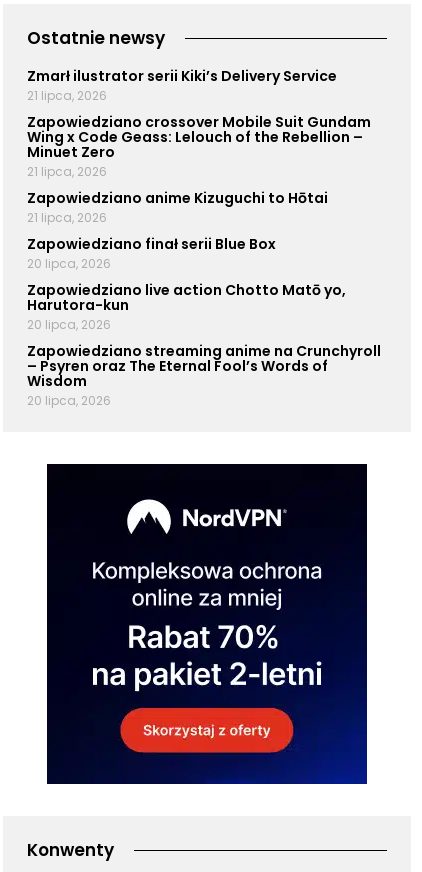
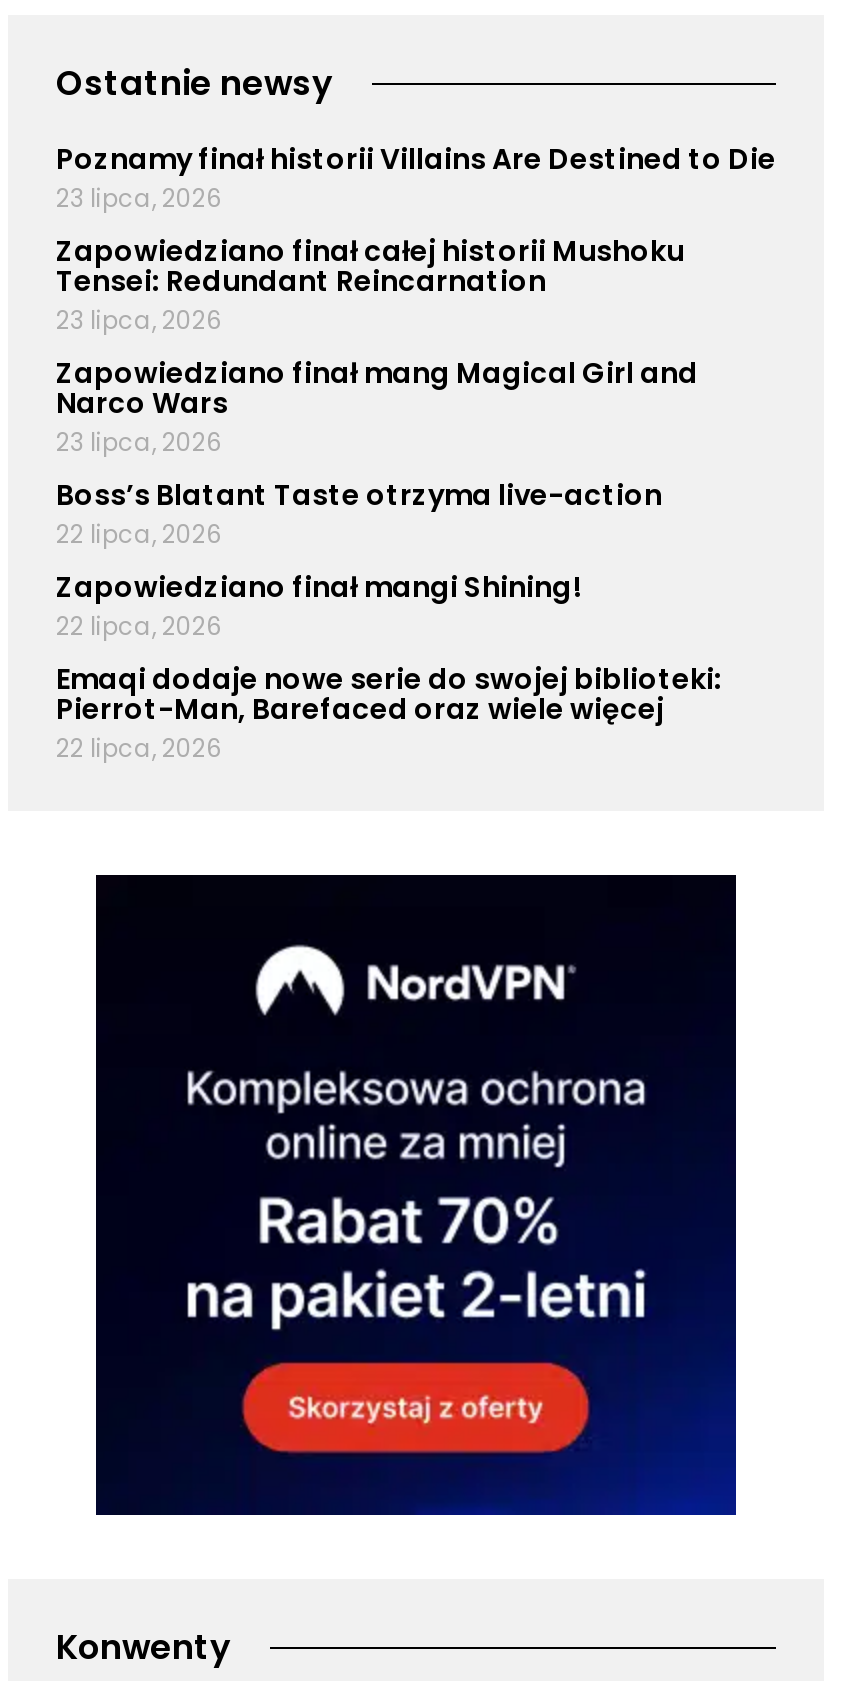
[27,66,381,409] Zmarł ilustrator serii Kiki’s Delivery Service | 21 lipca, 2026 | Zapowiedziano crossover Mobile Suit Gundam | Wing x Code Geass: Lelouch of the Rebellion – | Minuet Zero | 21 lipca, 2026 | Zapowiedziano anime Kizuguchi to Hōtai | 21 lipca, 2026 | Zapowiedziano finał serii Blue Box | 20 lipca, 2026 | Zapowiedziano live action Chotto Matō yo, | Harutora-kun | 20 lipca, 2026 | Zapowiedziano streaming anime na Crunchyroll | – Psyren oraz The Eternal Fool’s Words of | Wisdom | 20 lipca, 2026 -> [56,139,776,765] Poznamy finał historii Villains Are Destined to Die | 23 lipca, 2026 | Zapowiedziano finał całej historii Mushoku | Tensei: Redundant Reincarnation | 23 lipca, 2026 | Zapowiedziano finał mang Magical Girl and | Narco Wars | 23 lipca, 2026 | Boss’s Blatant Taste otrzyma live-action | 22 lipca, 2026 | Zapowiedziano finał mangi Shining! | 22 lipca, 2026 | Emaqi dodaje nowe serie do swojej biblioteki: | Pierrot-Man, Barefaced oraz wiele więcej | 22 lipca, 2026

